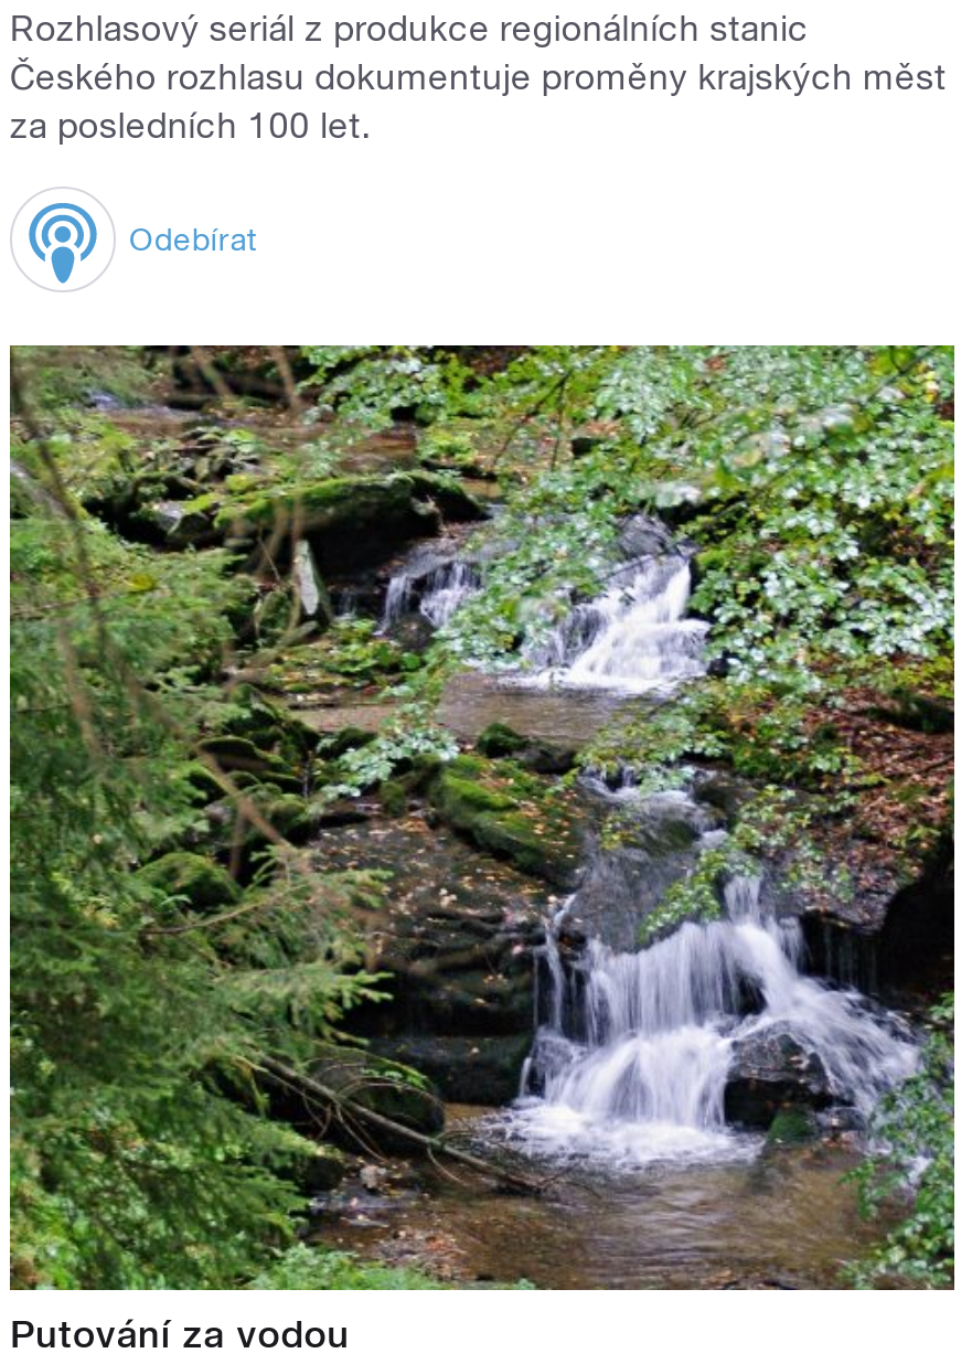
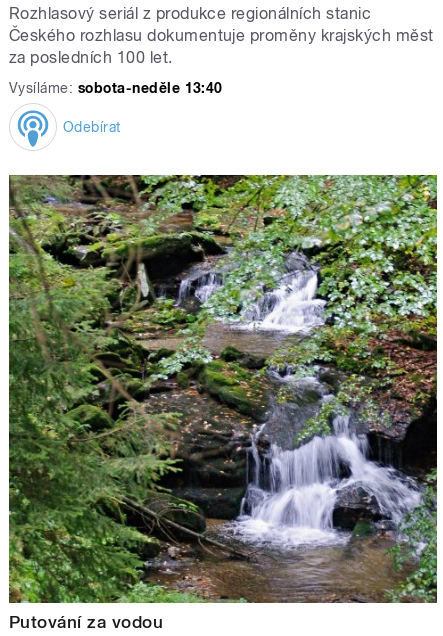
none -> [9,80,223,96] Vysíláme: sobota-neděle 13:40

